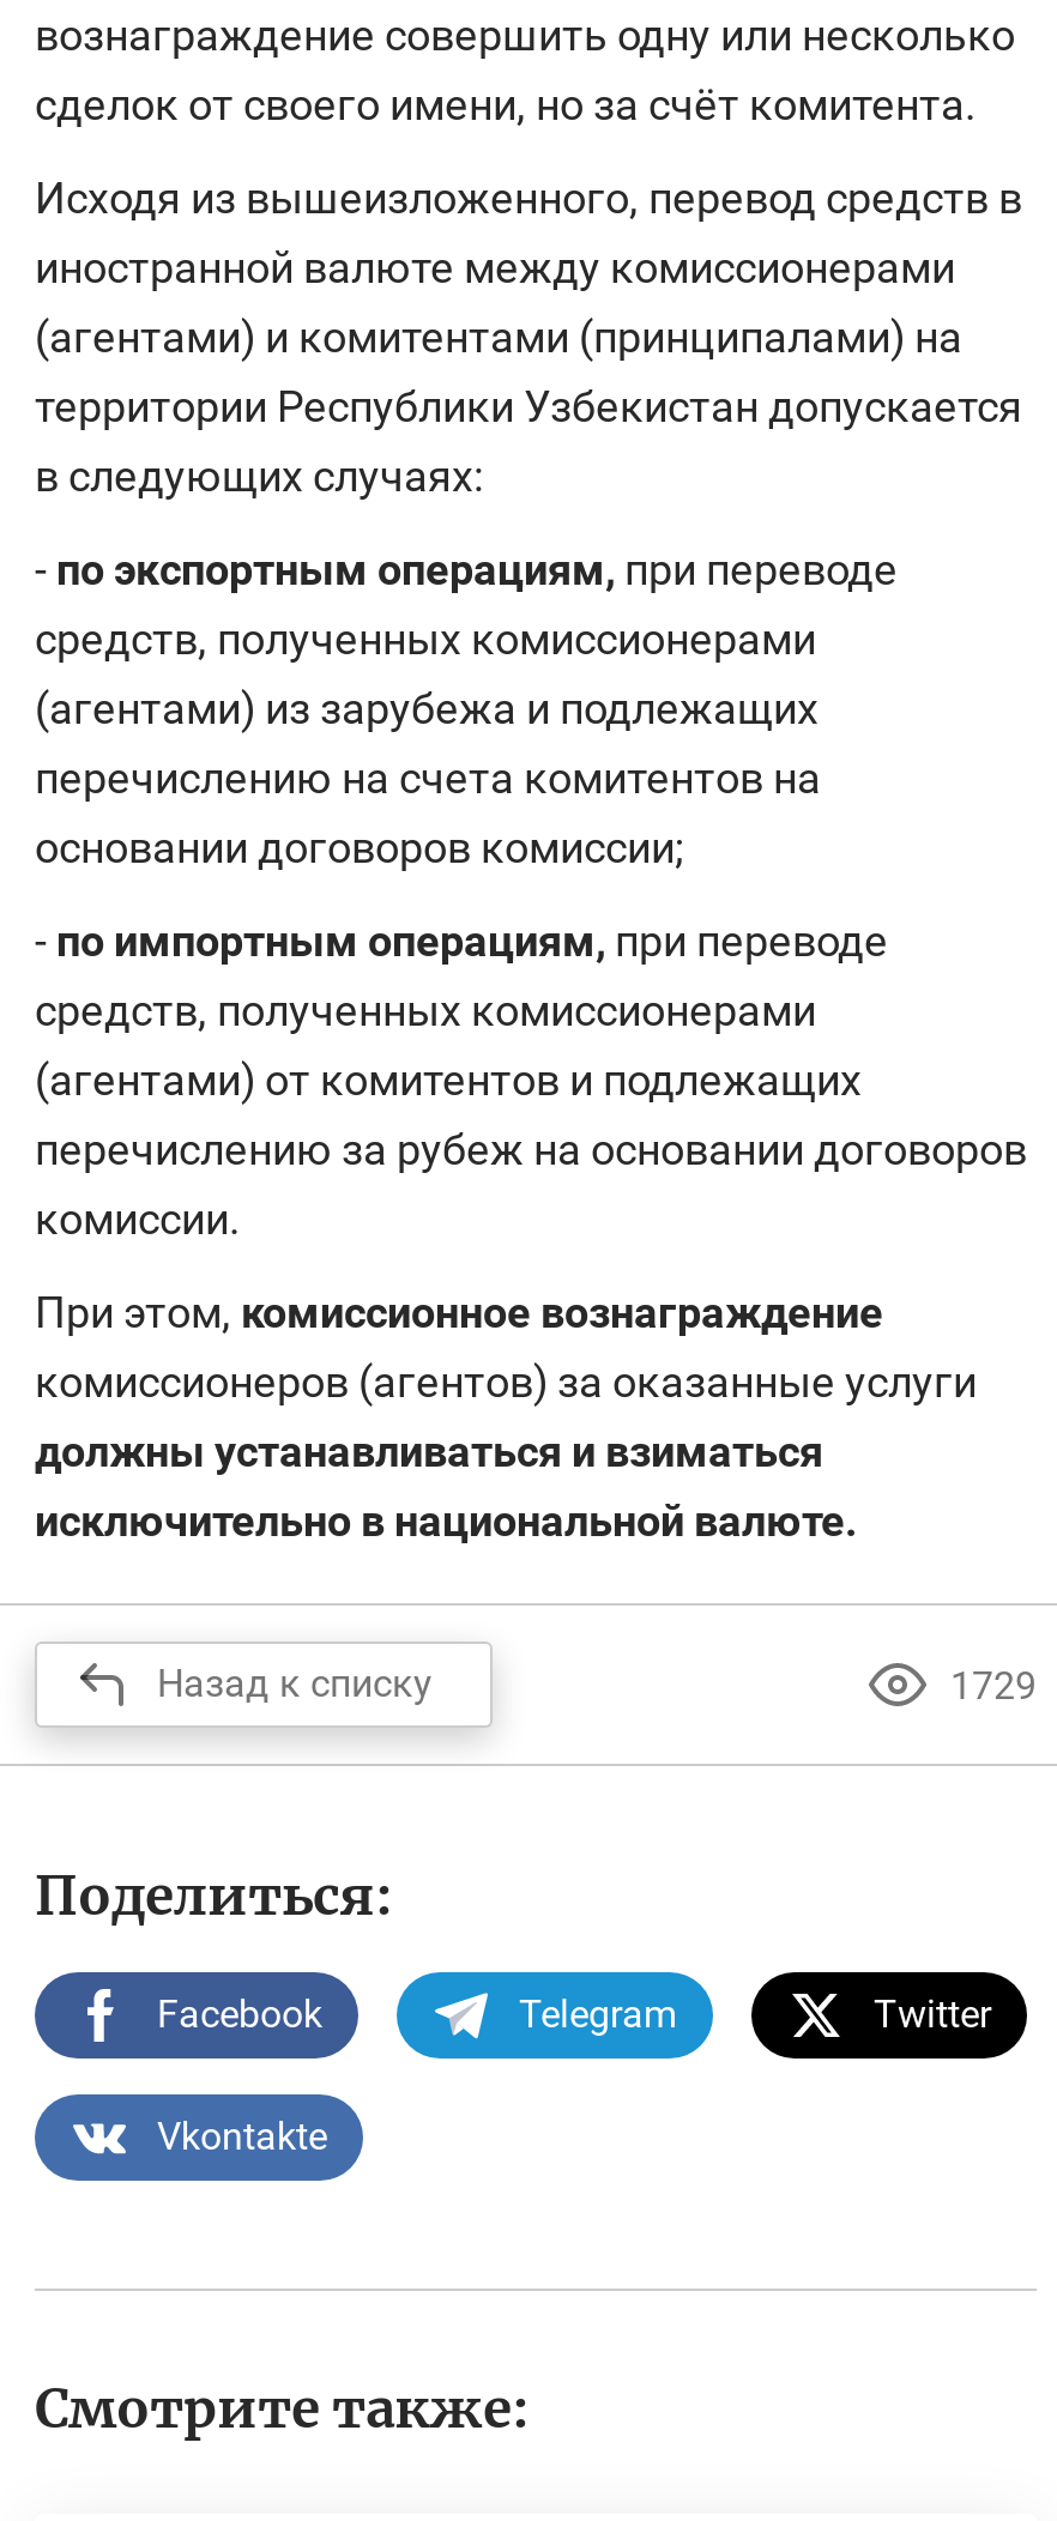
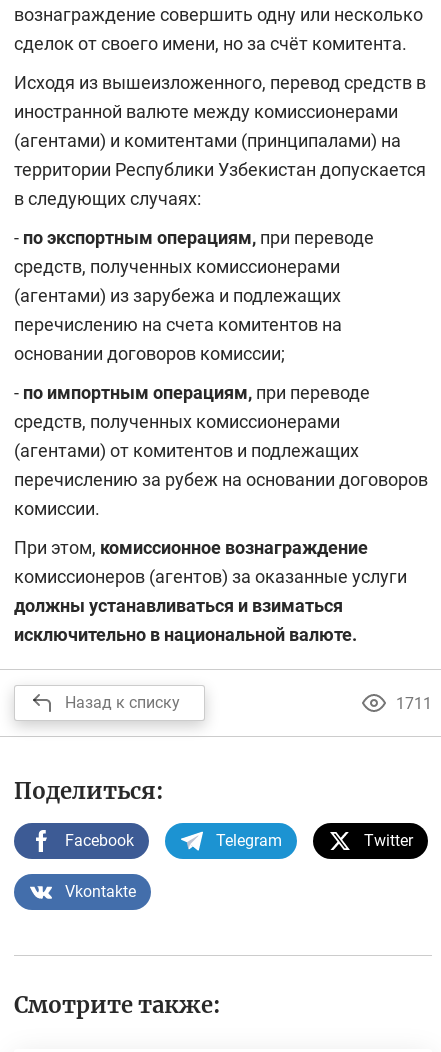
[950,1663,1037,1708] 1729 -> [396,694,432,713] 1711

